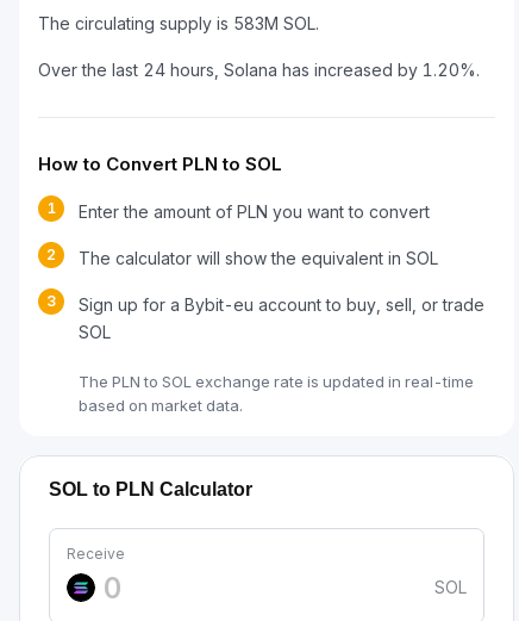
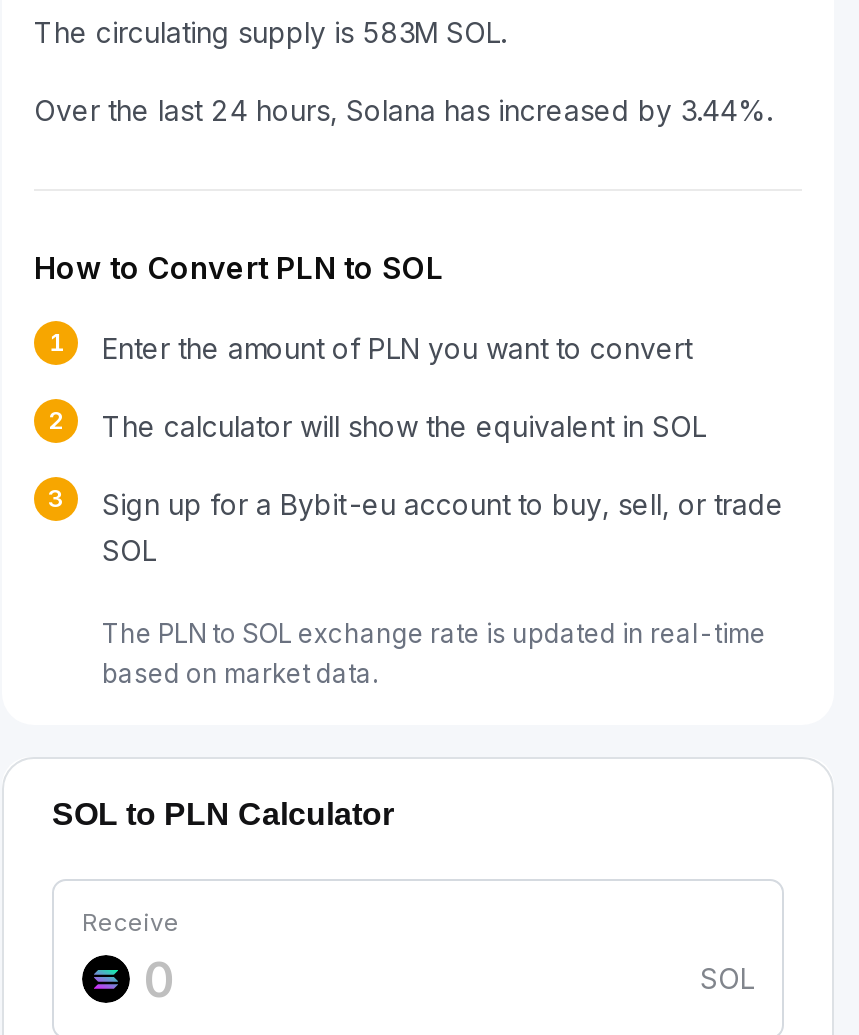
[38,60,480,80] Over the last 24 hours, Solana has increased by 1.20%. -> [34,93,772,127] Over the last 24 hours, Solana has increased by 3.44%.

